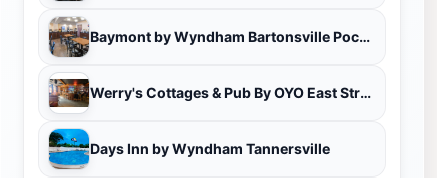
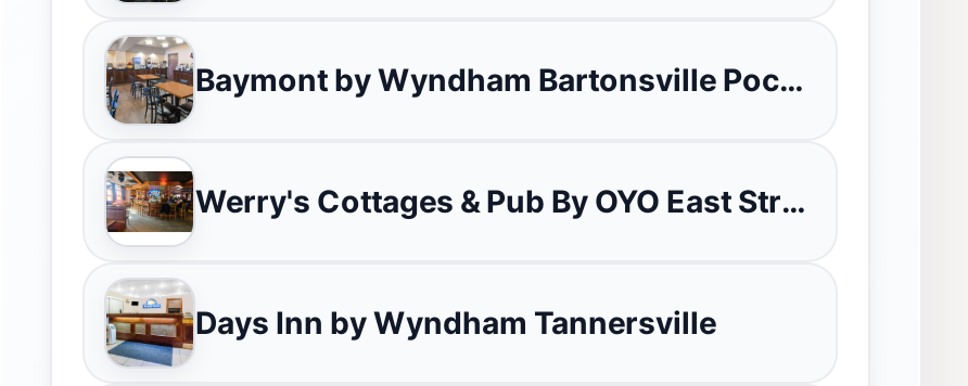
[48,128,90,169] [image] -> [104,280,195,366] [image]

